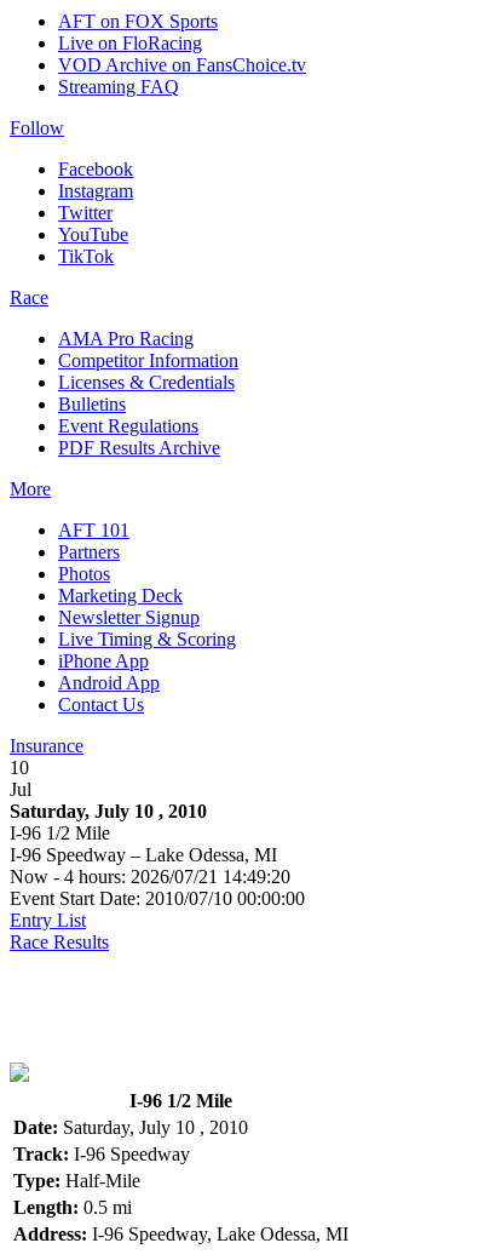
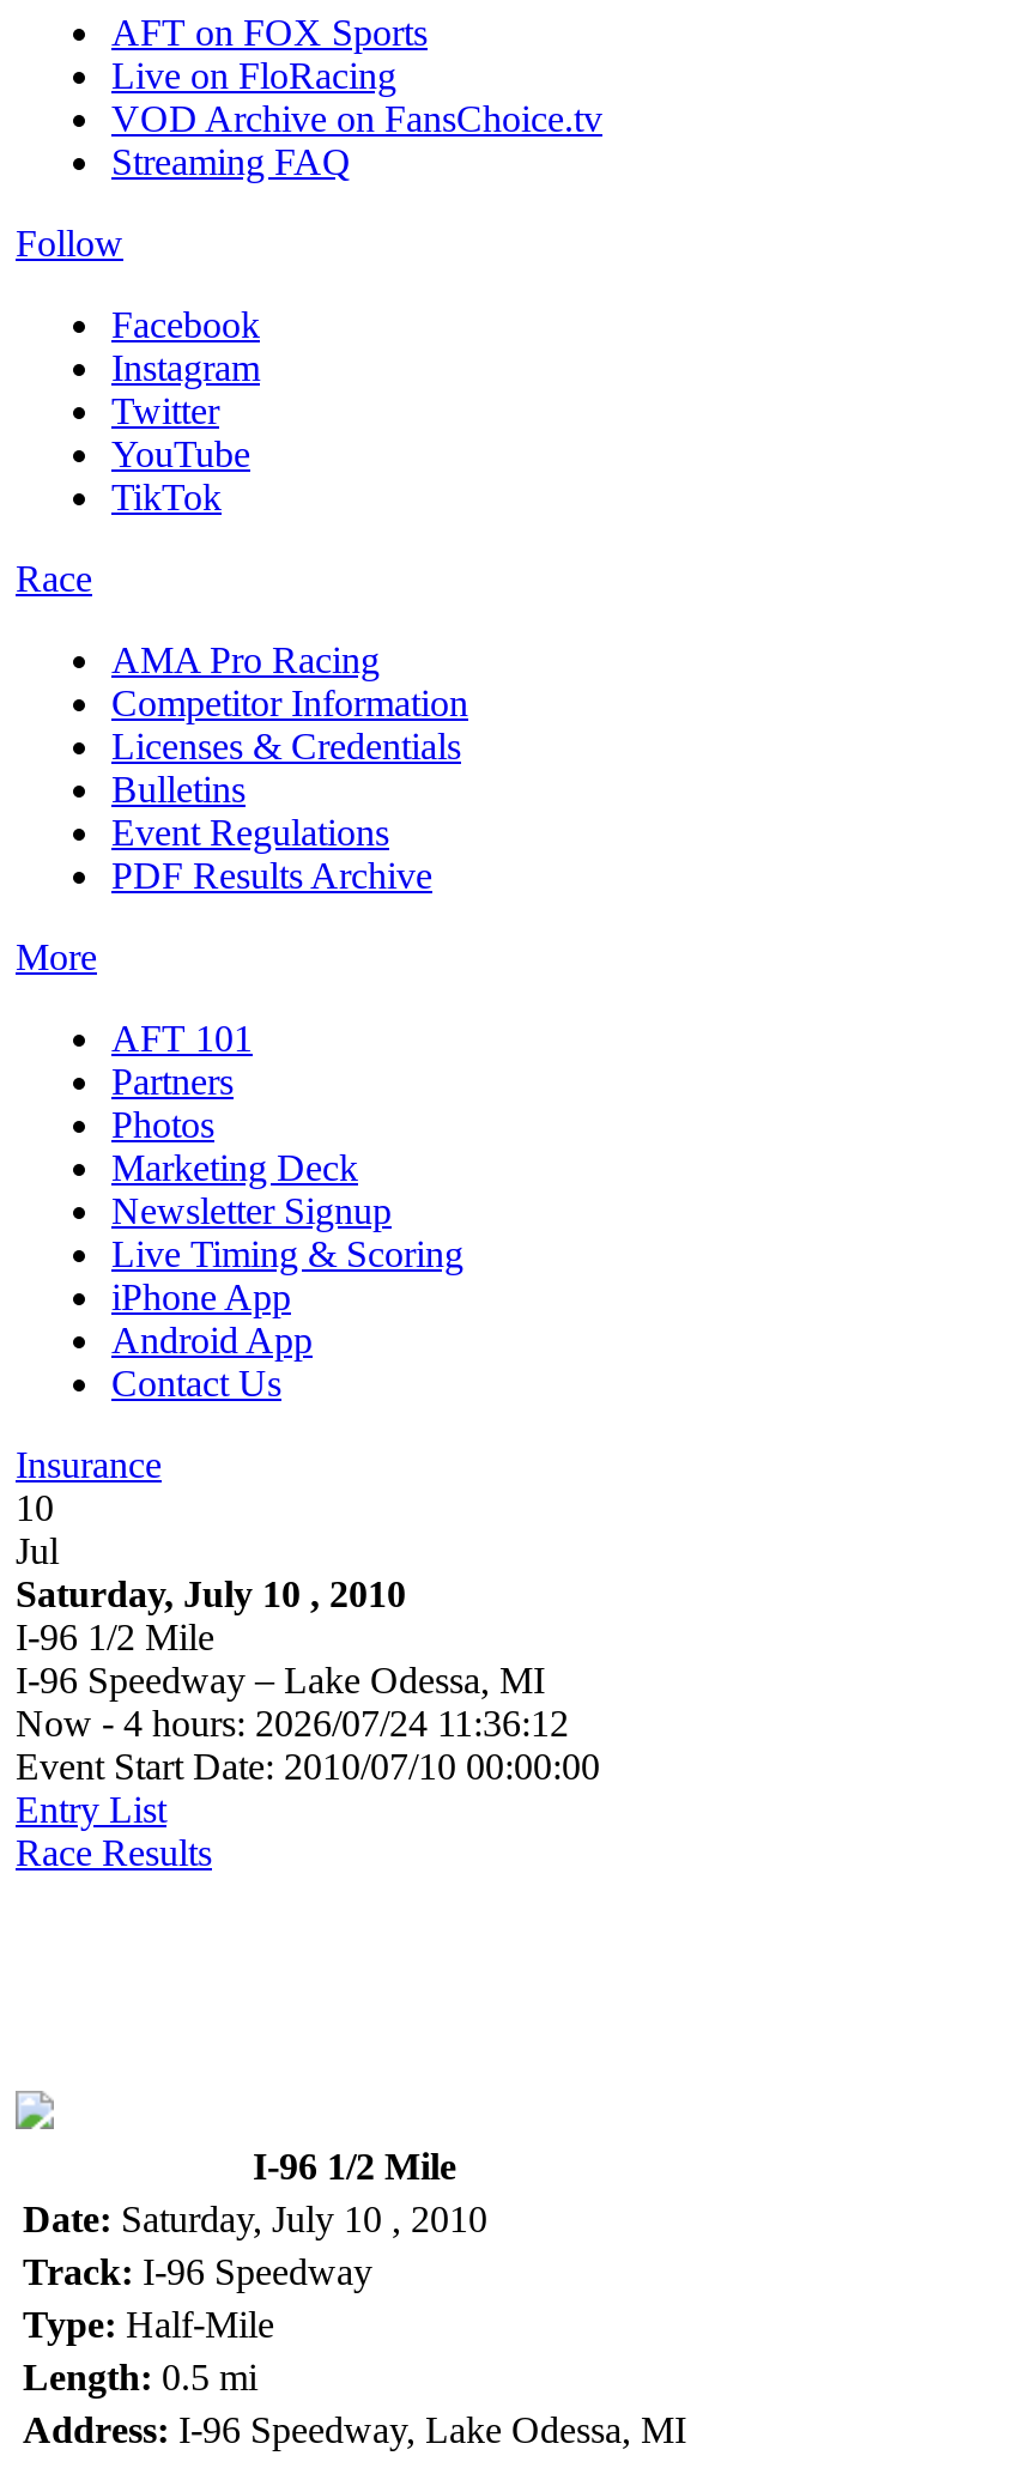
[10,866,290,887] Now - 4 hours: 2026/07/21 14:49:20 -> [16,1703,569,1744] Now - 4 hours: 2026/07/24 11:36:12

